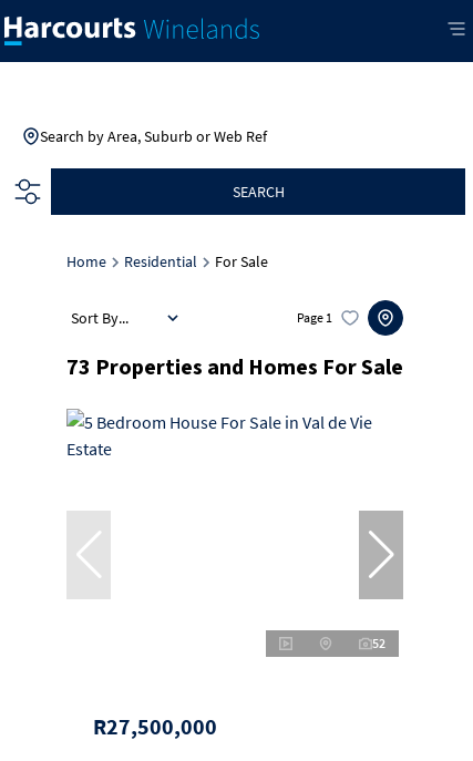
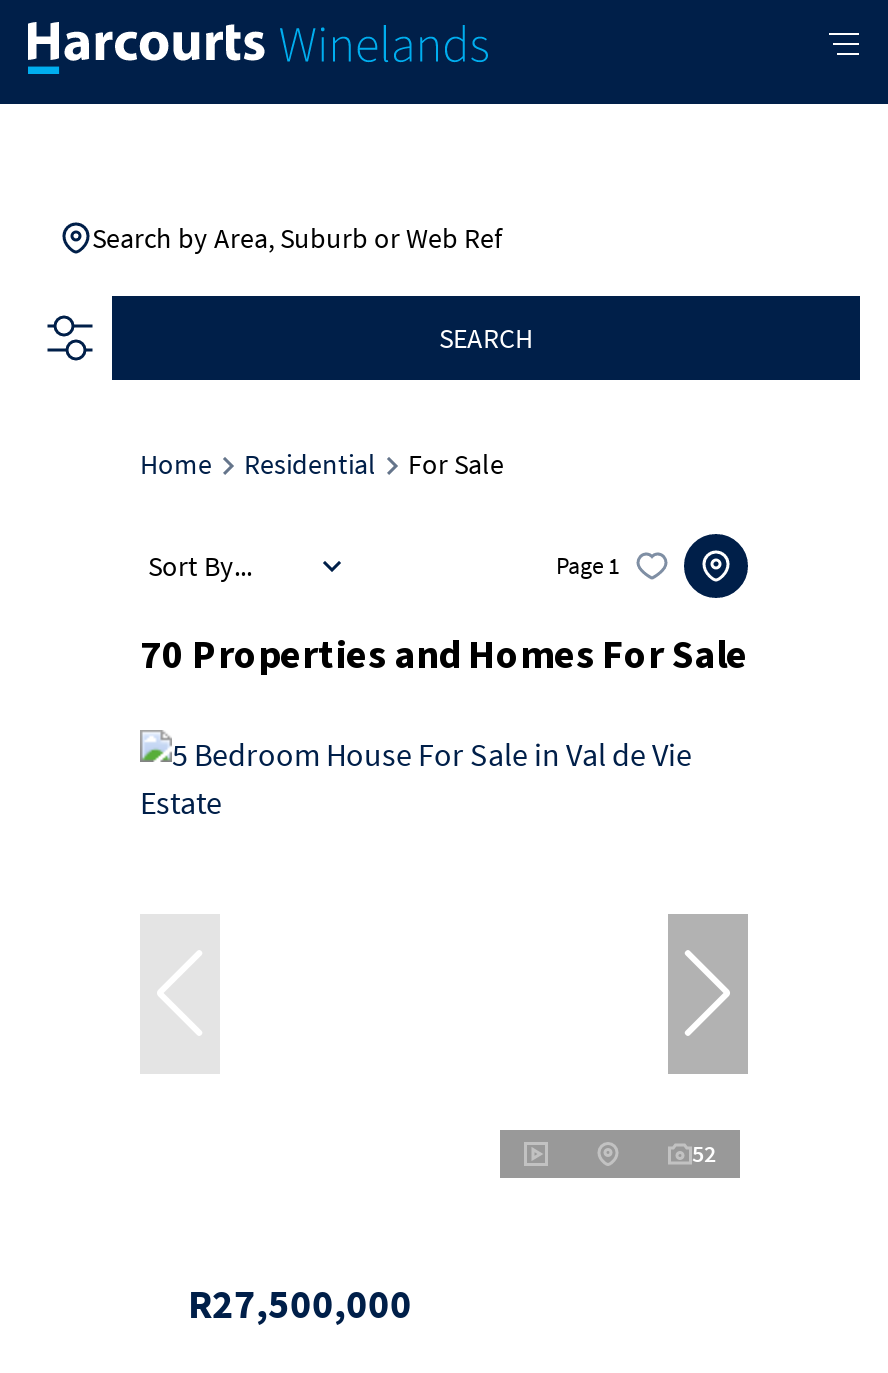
[66,352,403,383] 73 Properties and Homes For Sale -> [140,628,748,684] 70 Properties and Homes For Sale

